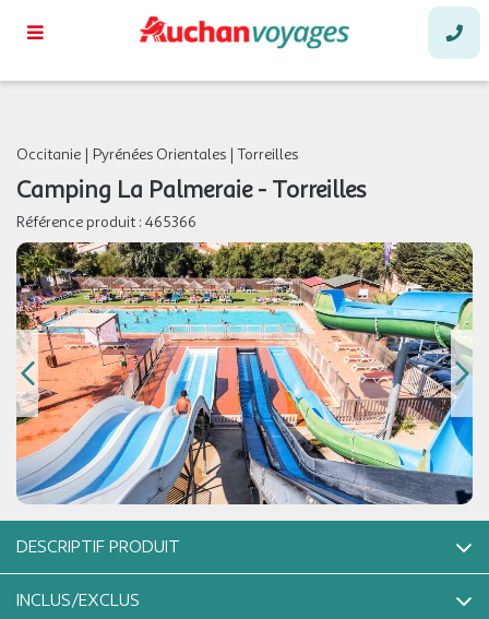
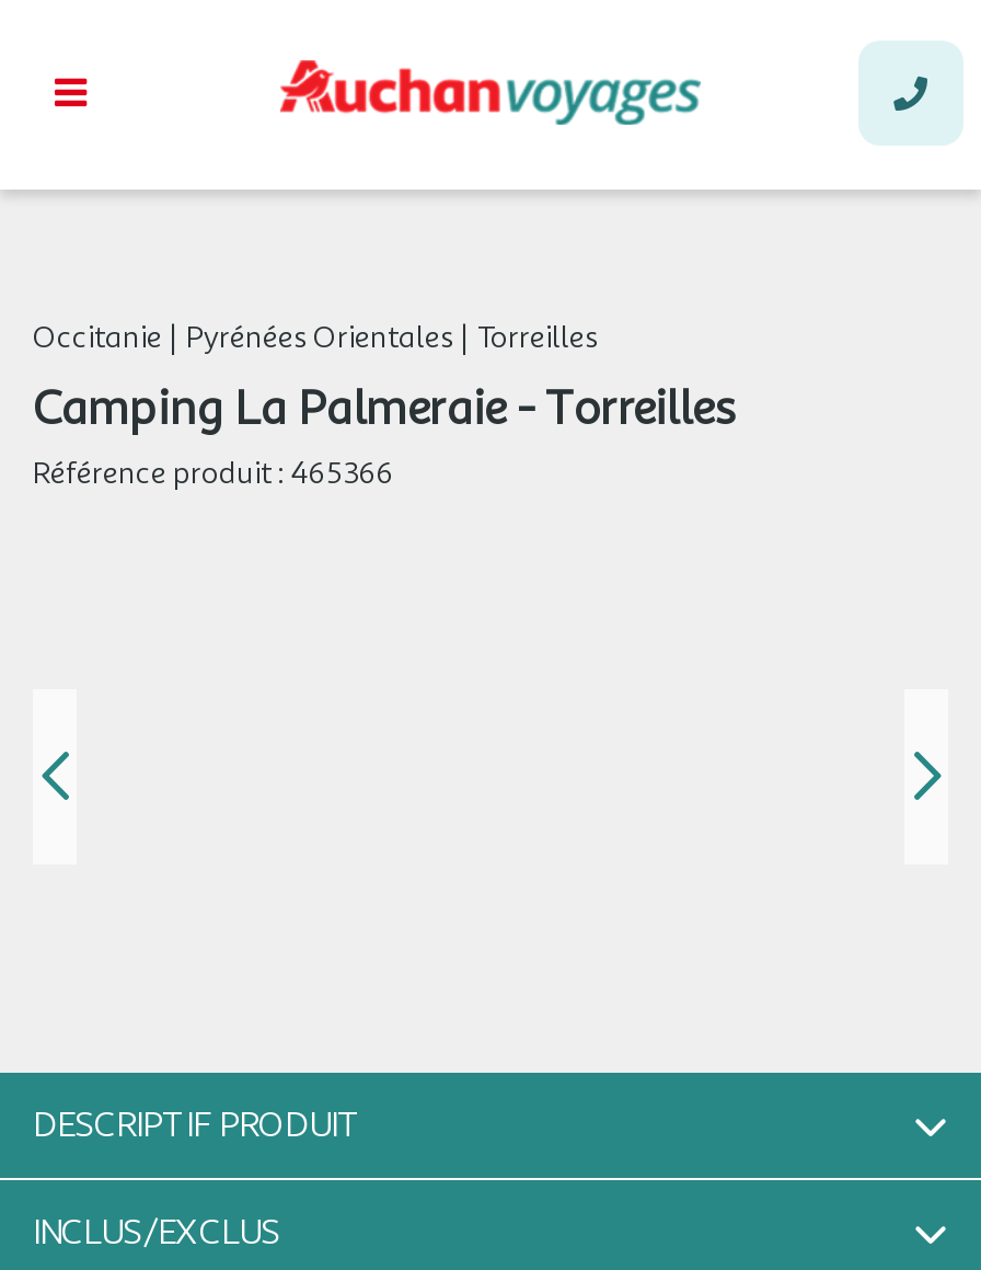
[15,241,474,505] [image] -> none

